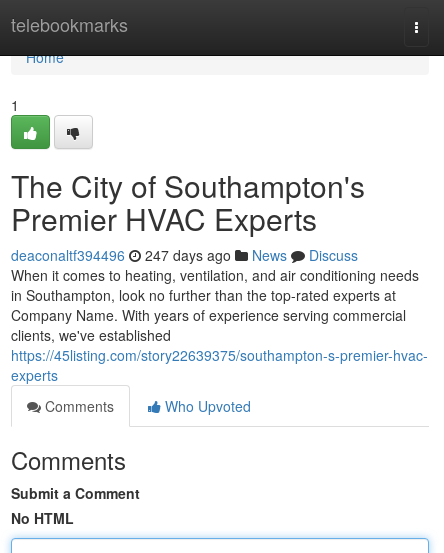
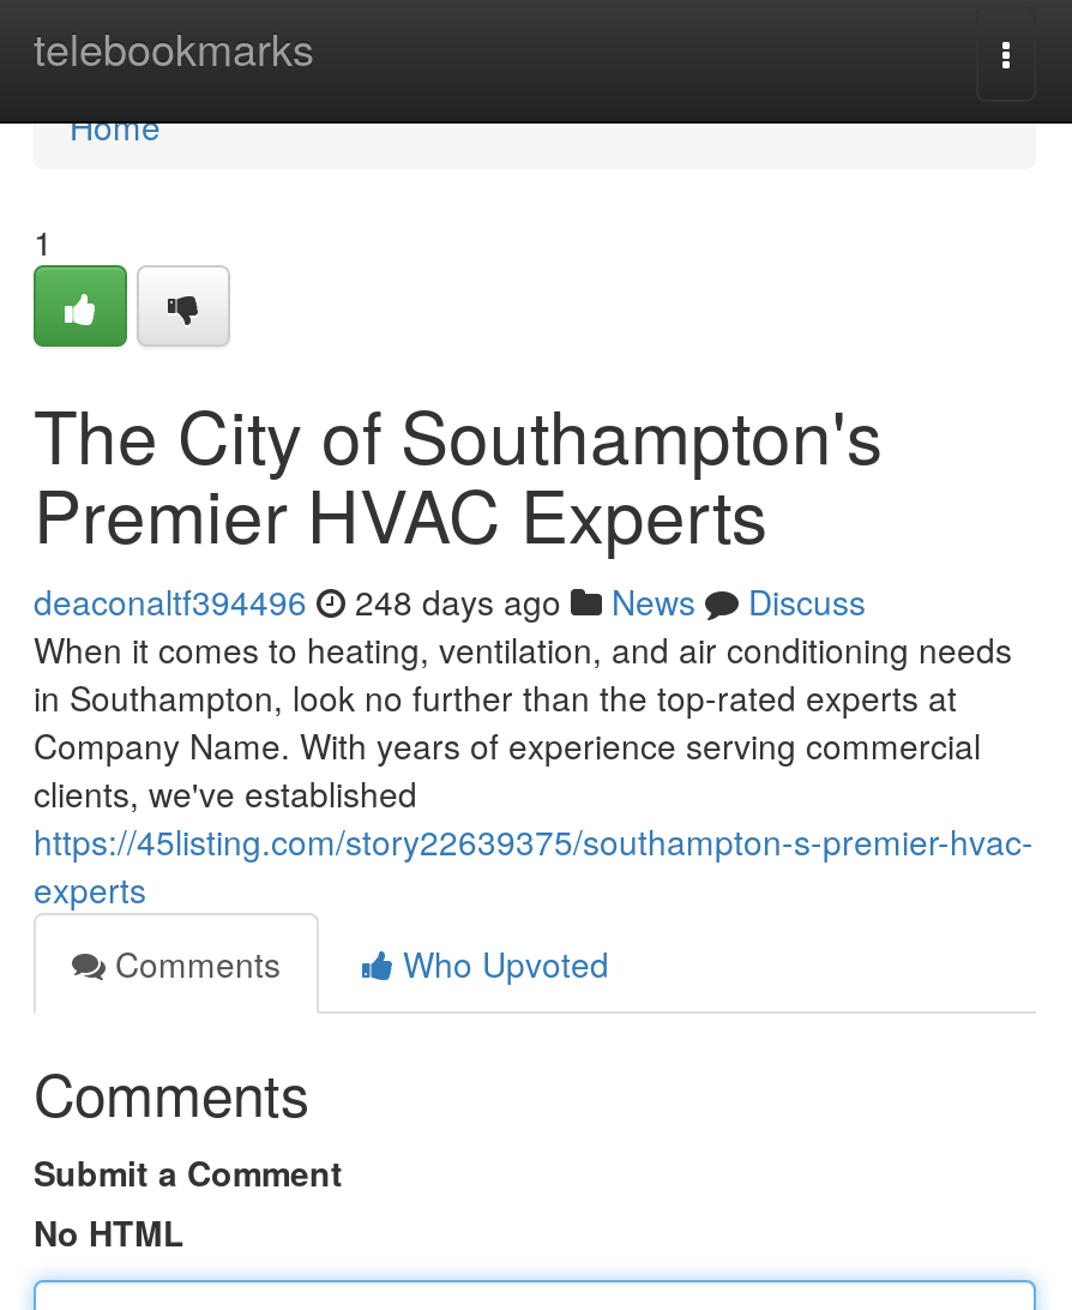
[11,245,358,265] deaconaltf394496 247 days ago News Discuss -> [34,577,866,625] deaconaltf394496 248 days ago News Discuss

